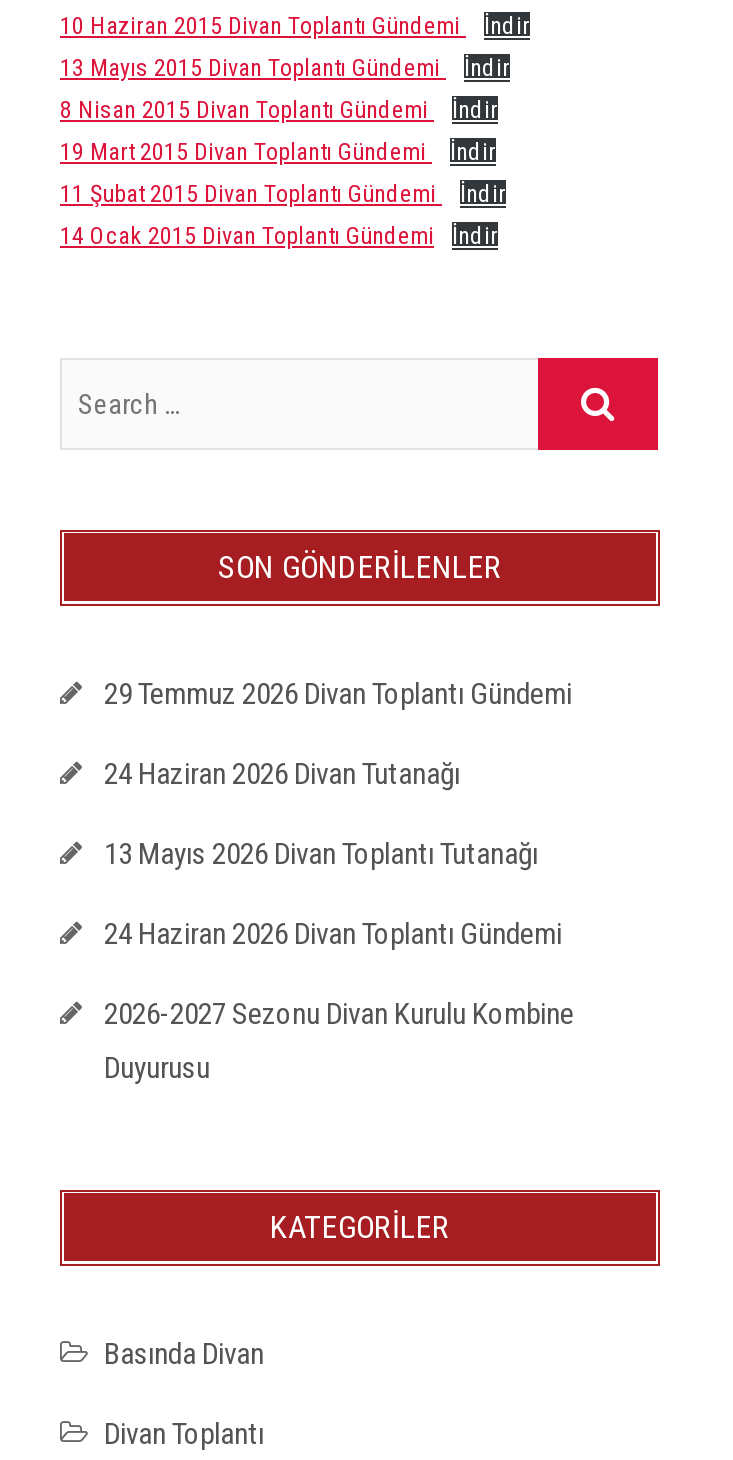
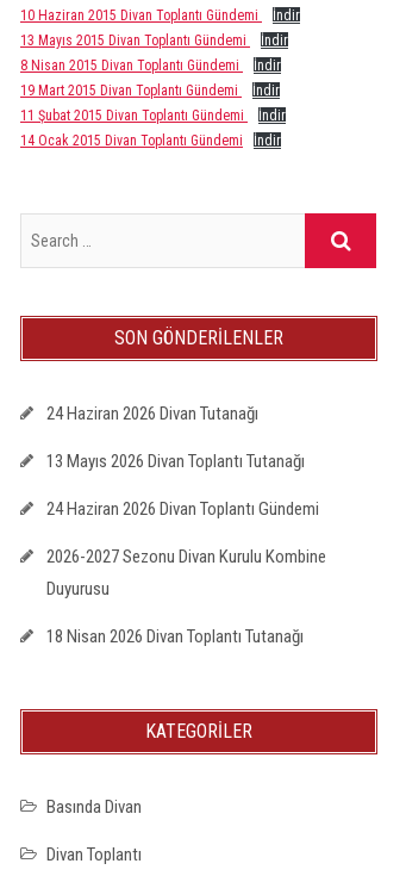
[104,675,572,711] 29 Temmuz 2026 Divan Toplantı Gündemi -> none
moved [104,755,574,1085] -> [46,402,326,599]: 24 Haziran 2026 Divan Tutanağı | 13 Mayıs 2026 Divan Toplantı Tutanağı | 24 Haziran 2026 Divan Toplantı Gündemi | 2026-2027 Sezonu Divan Kurulu Kombine | Duyurusu
none -> [46,625,304,647] 18 Nisan 2026 Divan Toplantı Tutanağı

